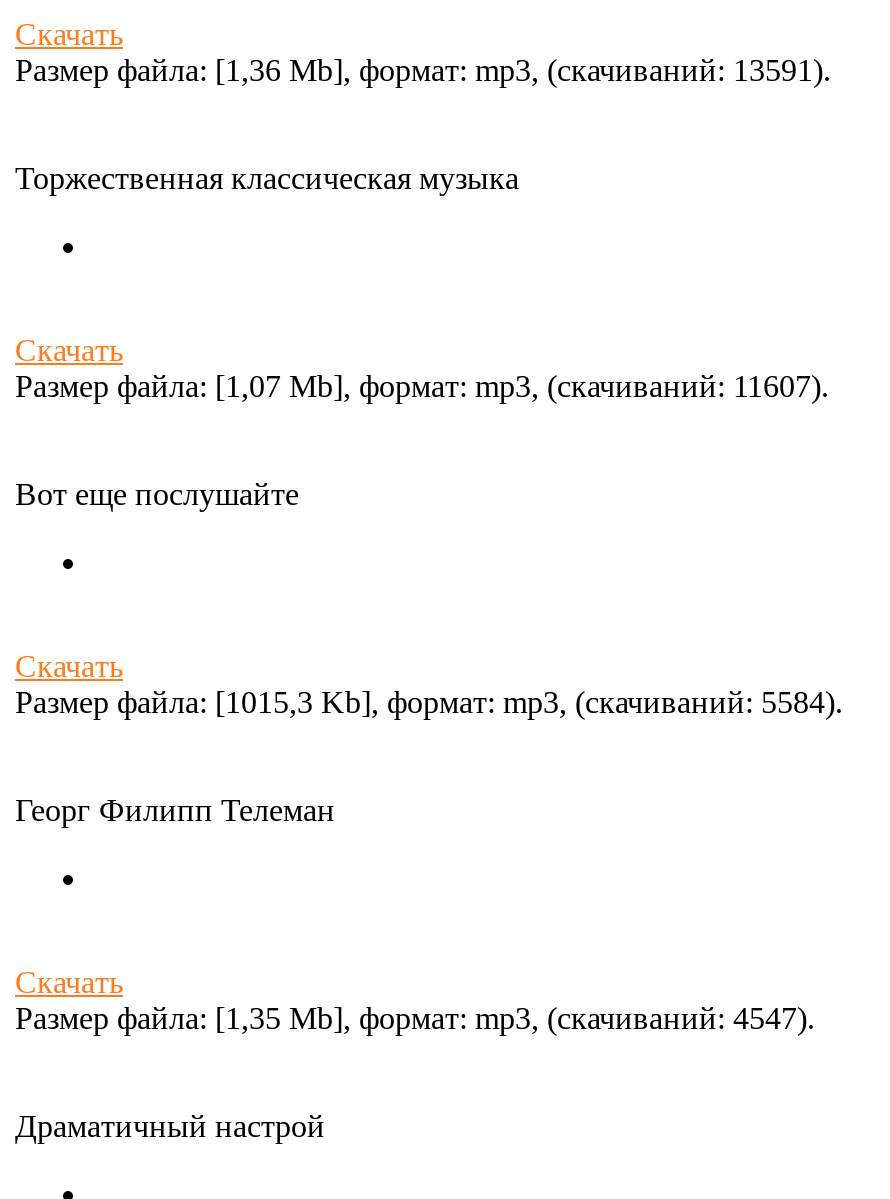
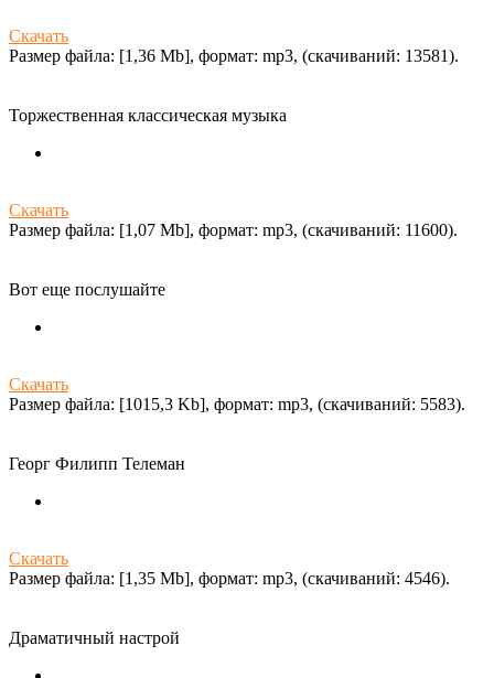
[15,53,831,87] Размер файла: [1,36 Mb], формат: mp3, (cкачиваний: 13591). -> [9,46,459,65] Размер файла: [1,36 Mb], формат: mp3, (cкачиваний: 13581).
[15,369,829,403] Размер файла: [1,07 Mb], формат: mp3, (cкачиваний: 11607). -> [9,220,458,239] Размер файла: [1,07 Mb], формат: mp3, (cкачиваний: 11600).
[15,685,843,719] Размер файла: [1015,3 Kb], формат: mp3, (cкачиваний: 5584). -> [9,395,465,413] Размер файла: [1015,3 Kb], формат: mp3, (cкачиваний: 5583).
[15,1001,815,1035] Размер файла: [1,35 Mb], формат: mp3, (cкачиваний: 4547). -> [9,569,450,587] Размер файла: [1,35 Mb], формат: mp3, (cкачиваний: 4546).

